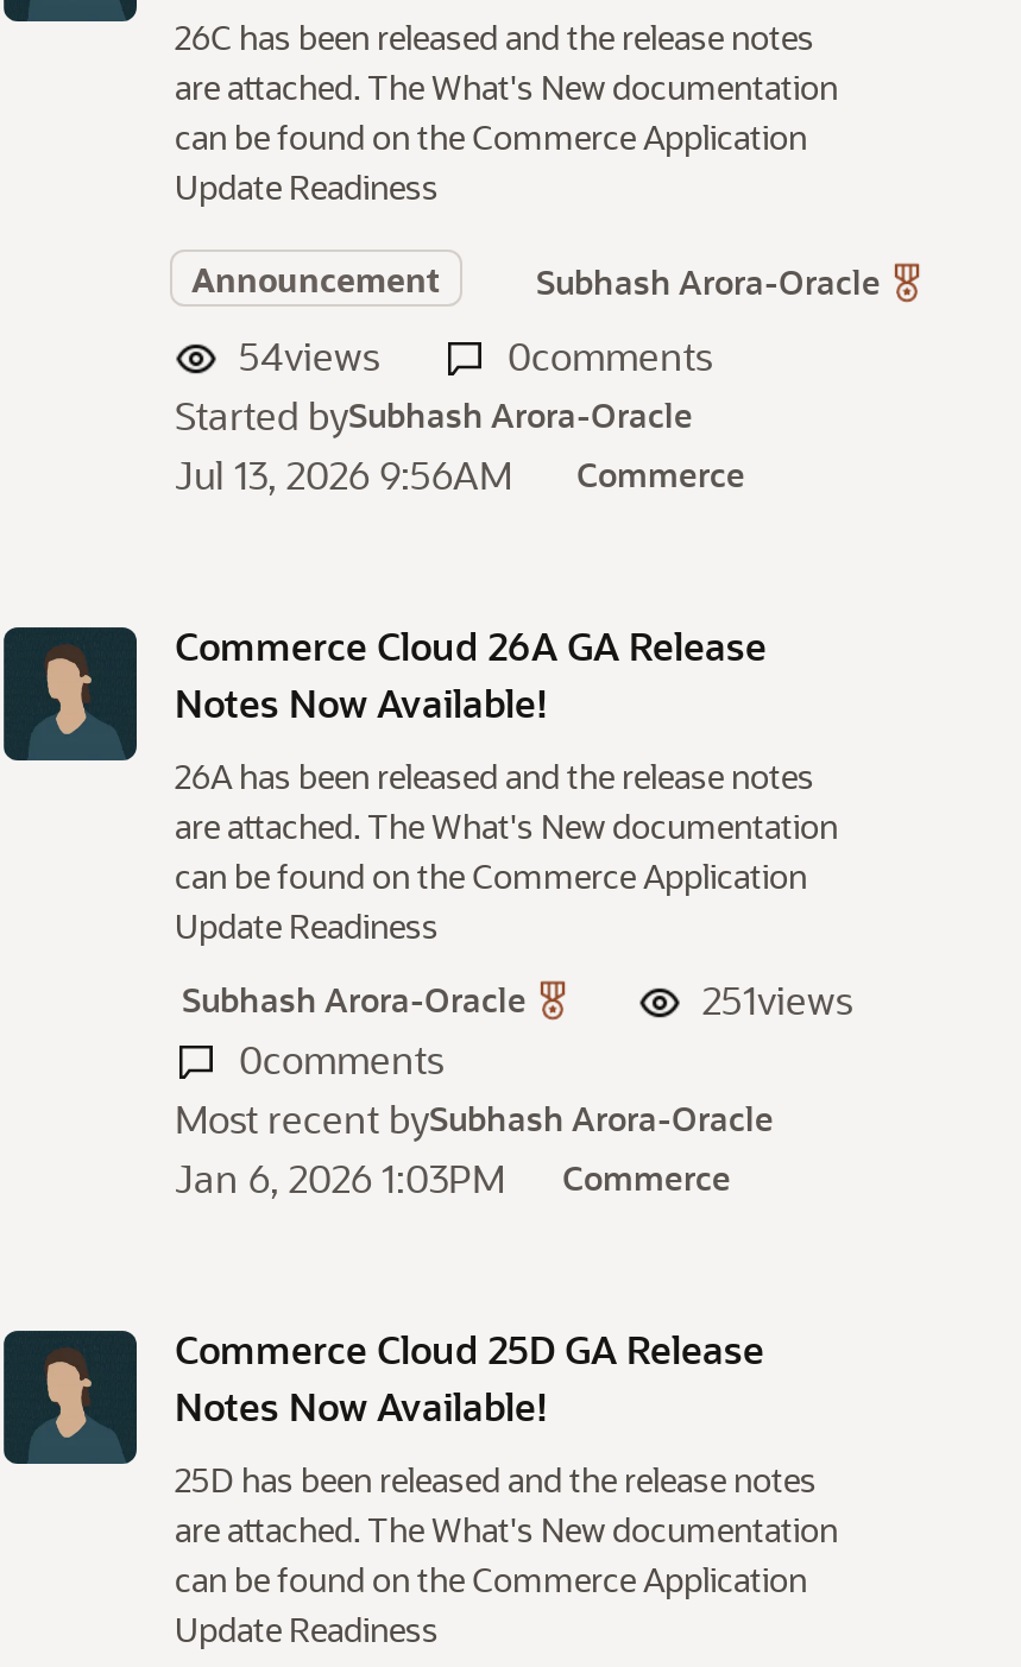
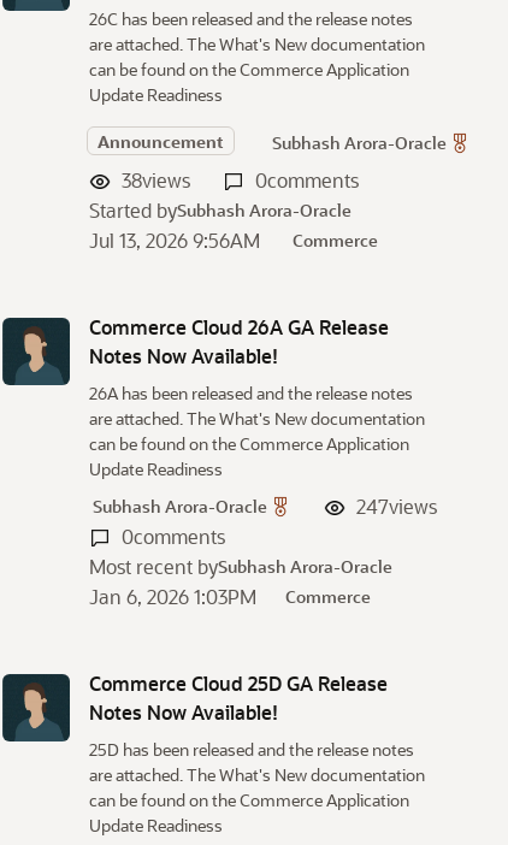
[239,329,379,379] 54views -> [122,167,190,192] 38views
[702,973,852,1023] 251views -> [356,493,437,518] 247views

